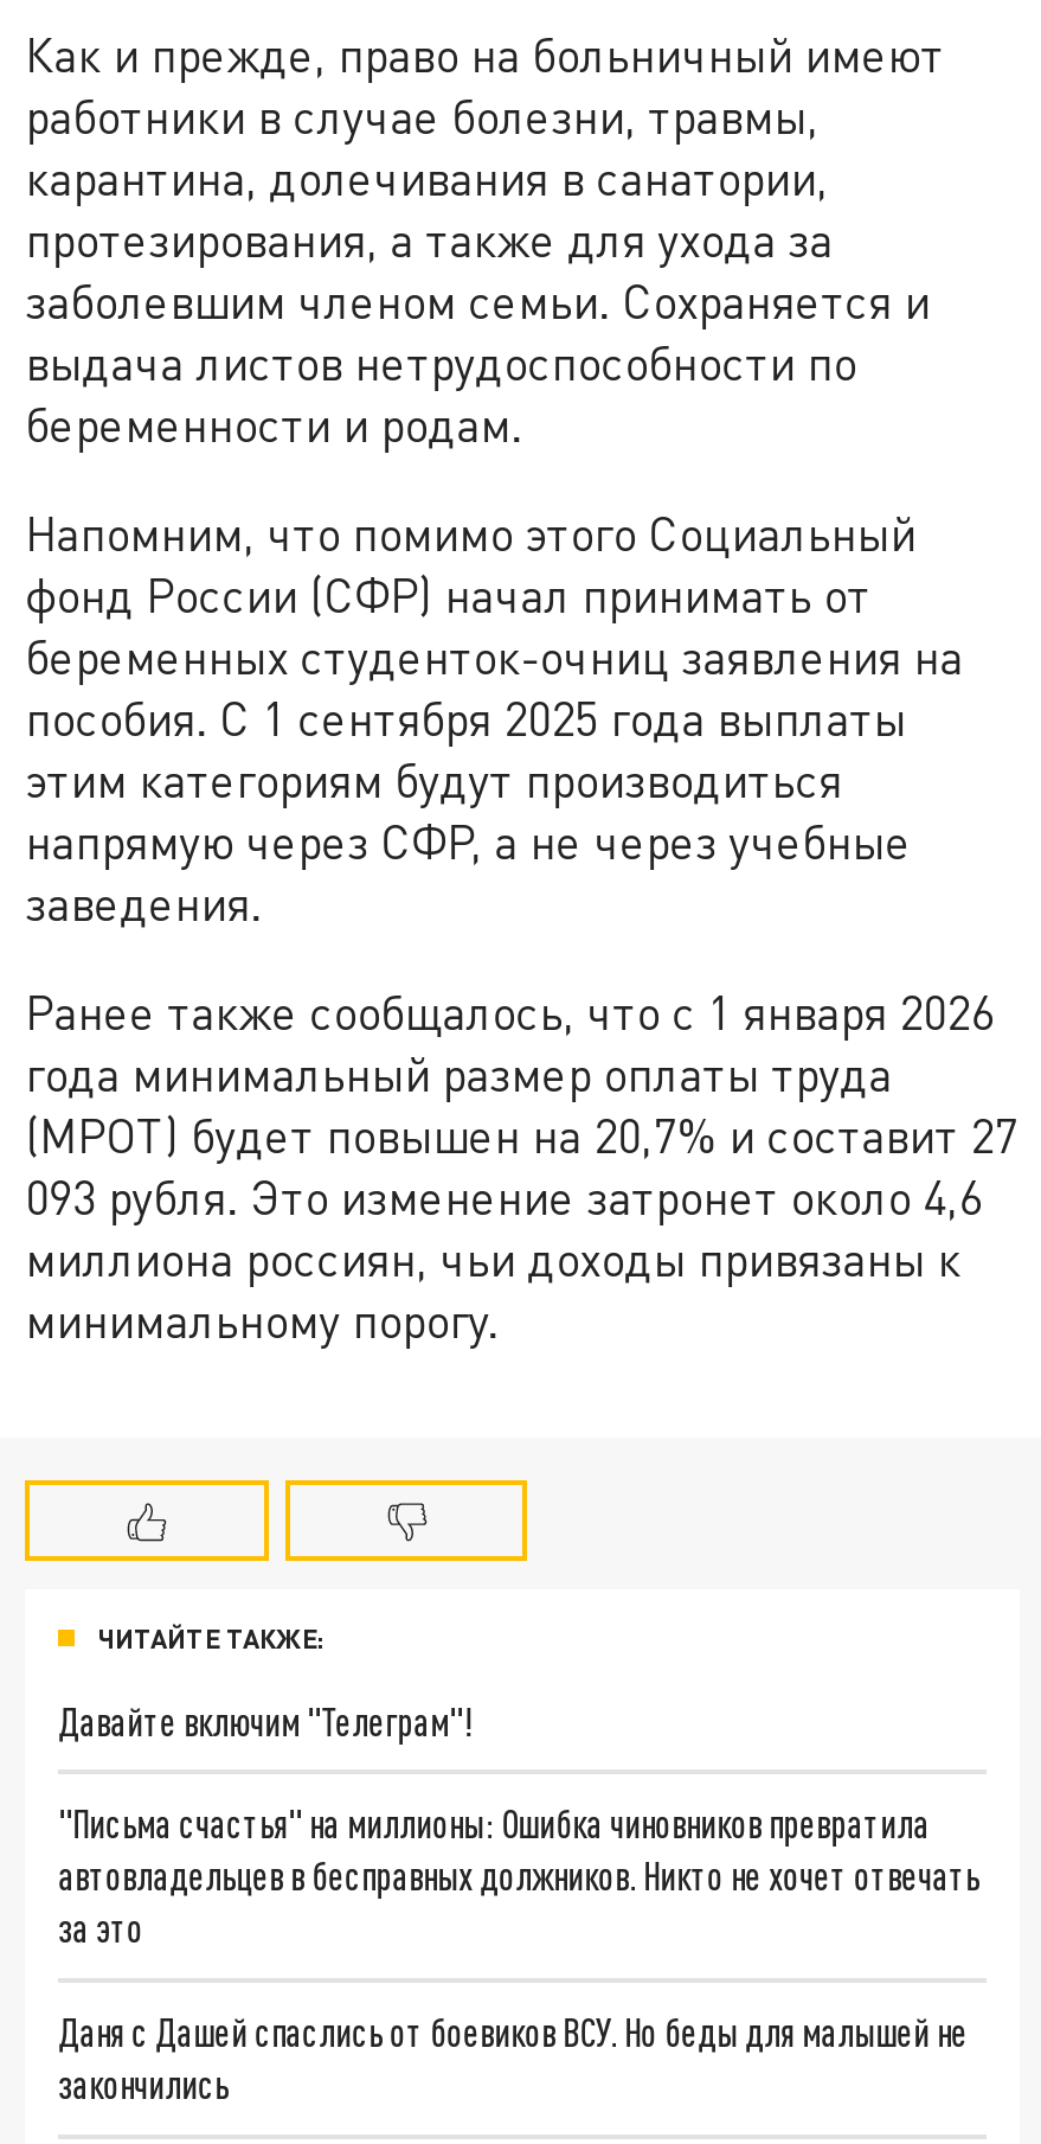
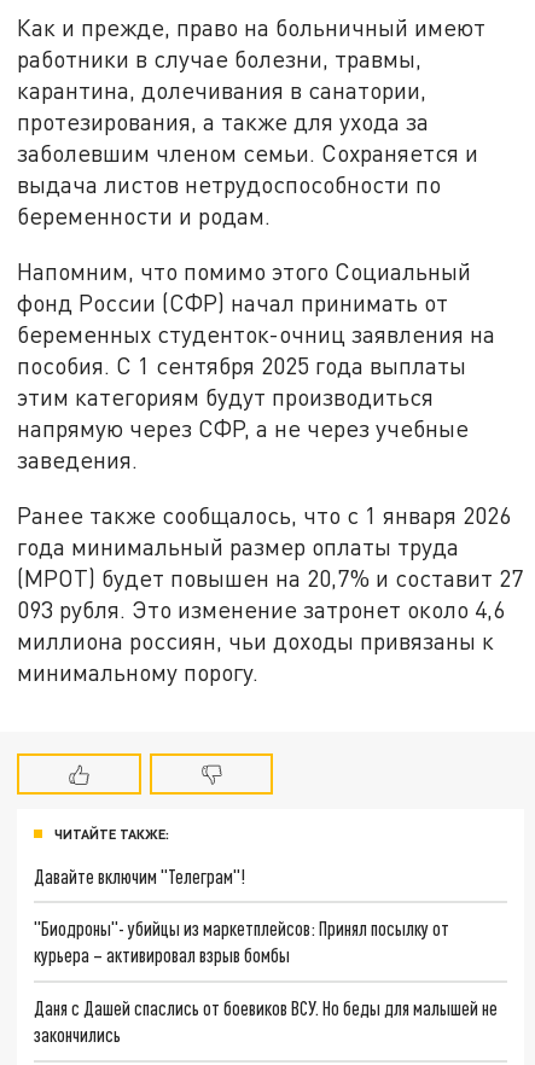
[58,1801,980,1950] "Письма счастья" на миллионы: Ошибка чиновников превратила | автовладельцев в бесправных должников. Никто не хочет отвечать | за это -> [34,917,449,966] "Биодроны"- убийцы из маркетплейсов: Принял посылку от | курьера – активировал взрыв бомбы

